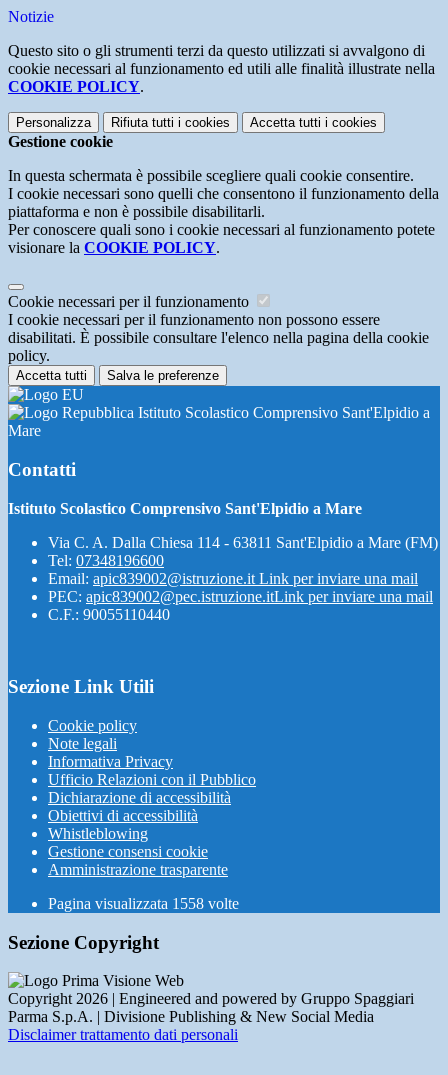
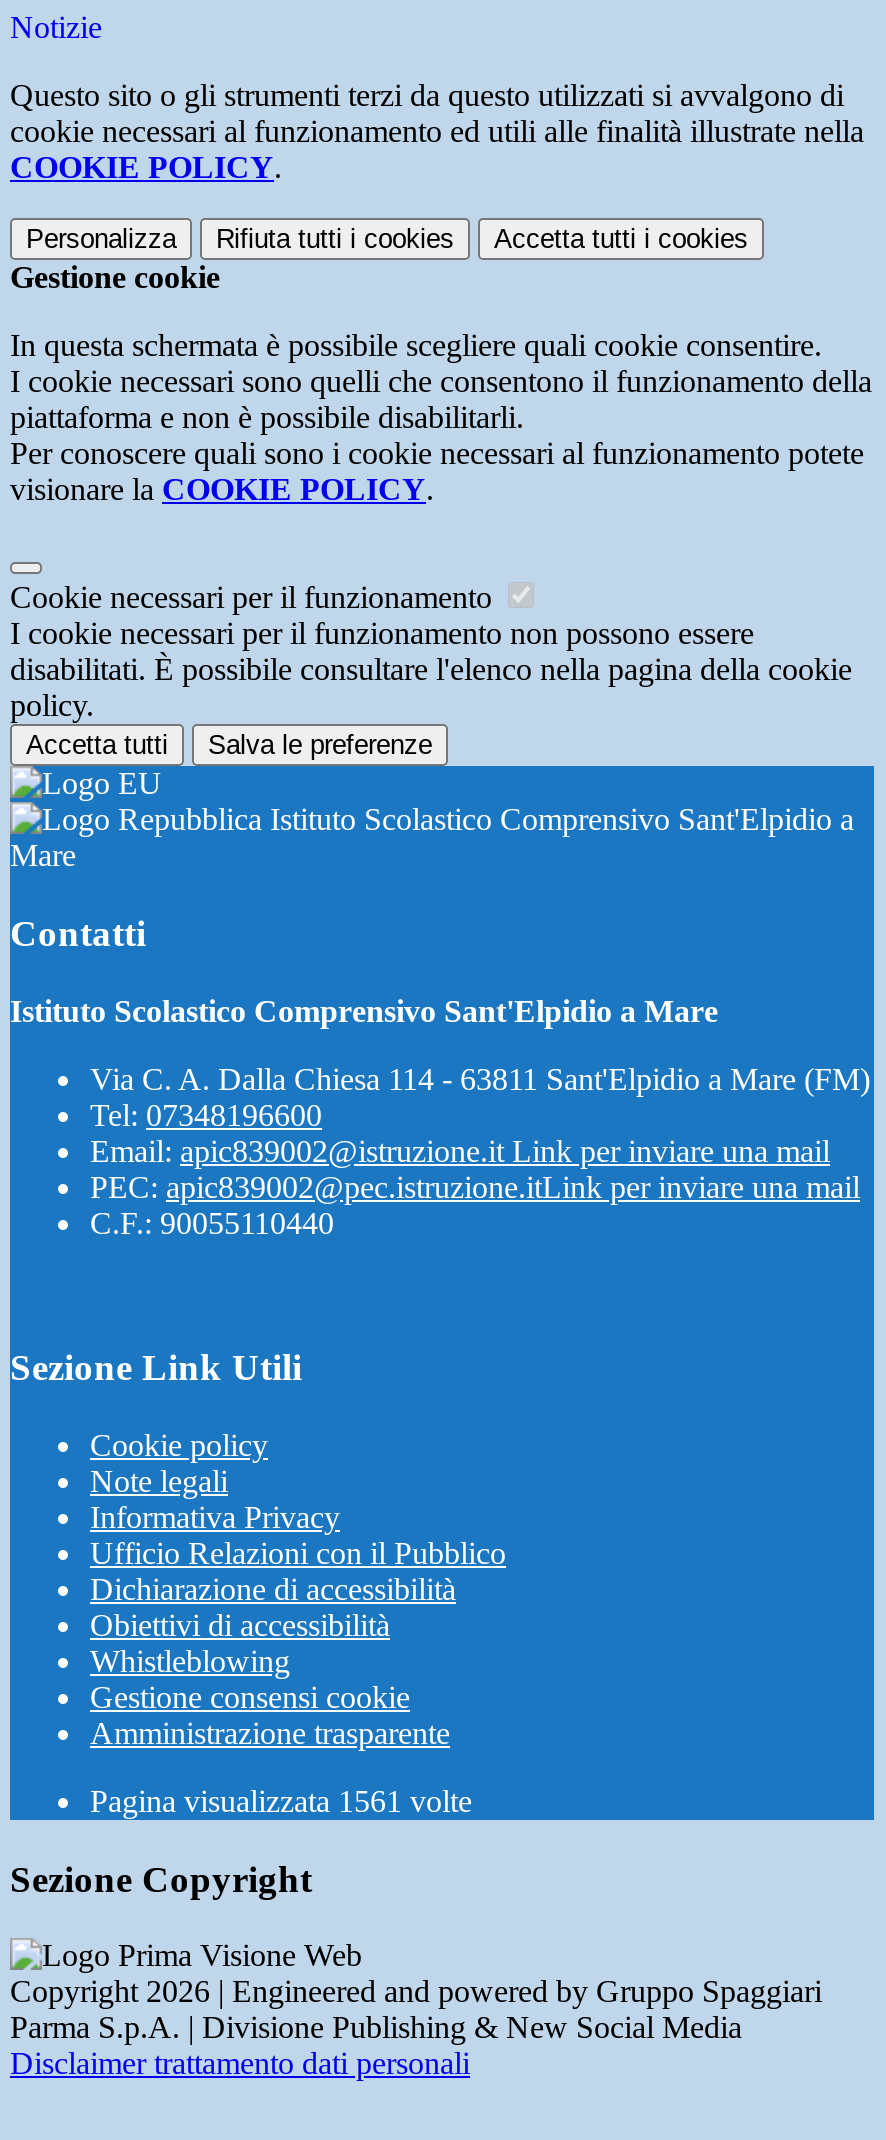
[48,895,239,912] Pagina visualizzata 1558 volte -> [90,1784,472,1818] Pagina visualizzata 1561 volte

